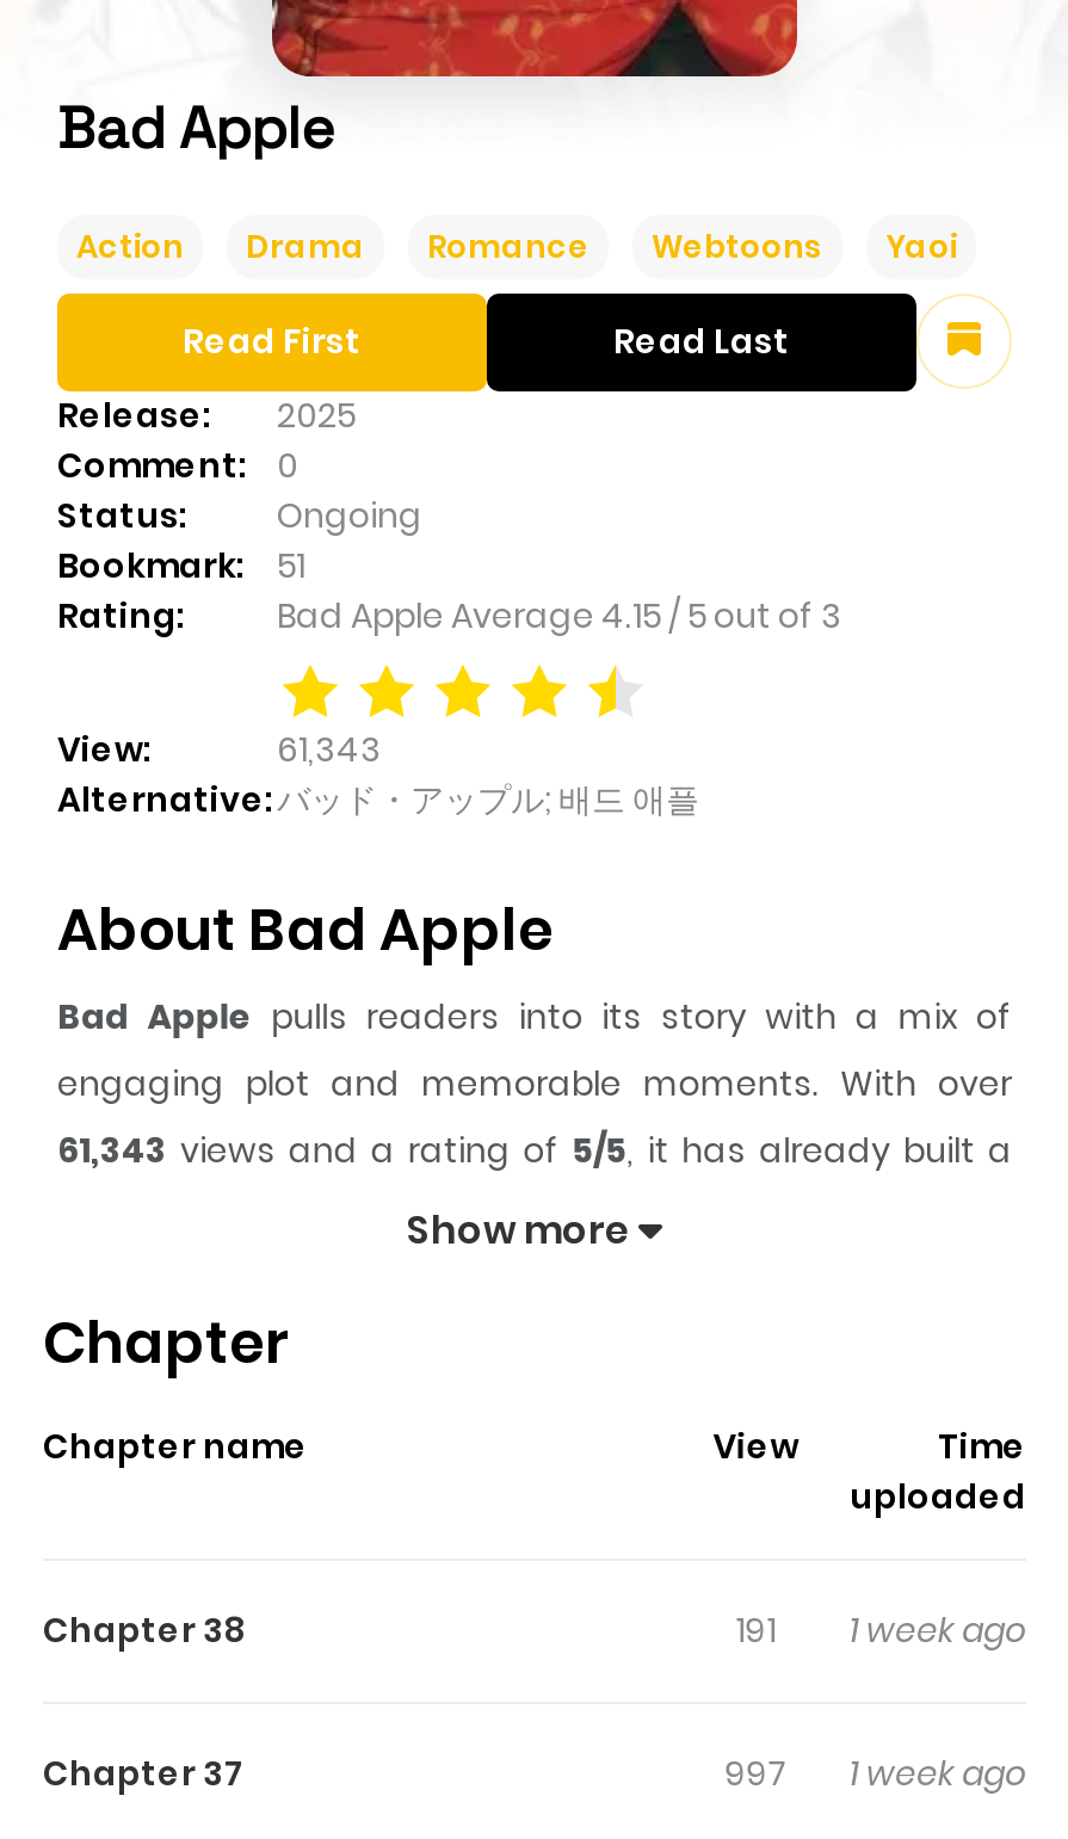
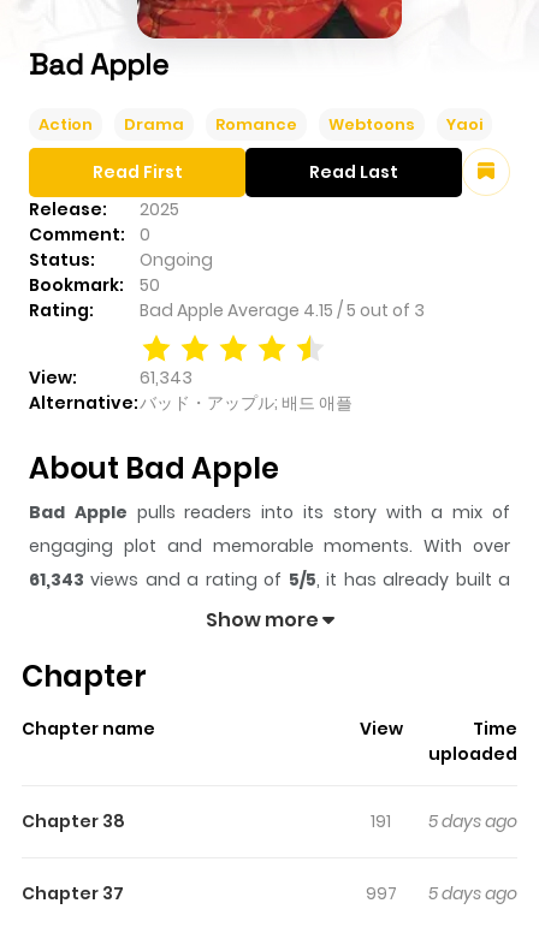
[57,541,305,589] Bookmark: 51 -> [29,272,160,296] Bookmark: 50
[736,1605,1026,1653] 191 1 week ago -> [371,809,517,833] 191 5 days ago
[725,1749,1026,1796] 997 1 week ago -> [365,881,517,905] 997 5 days ago

